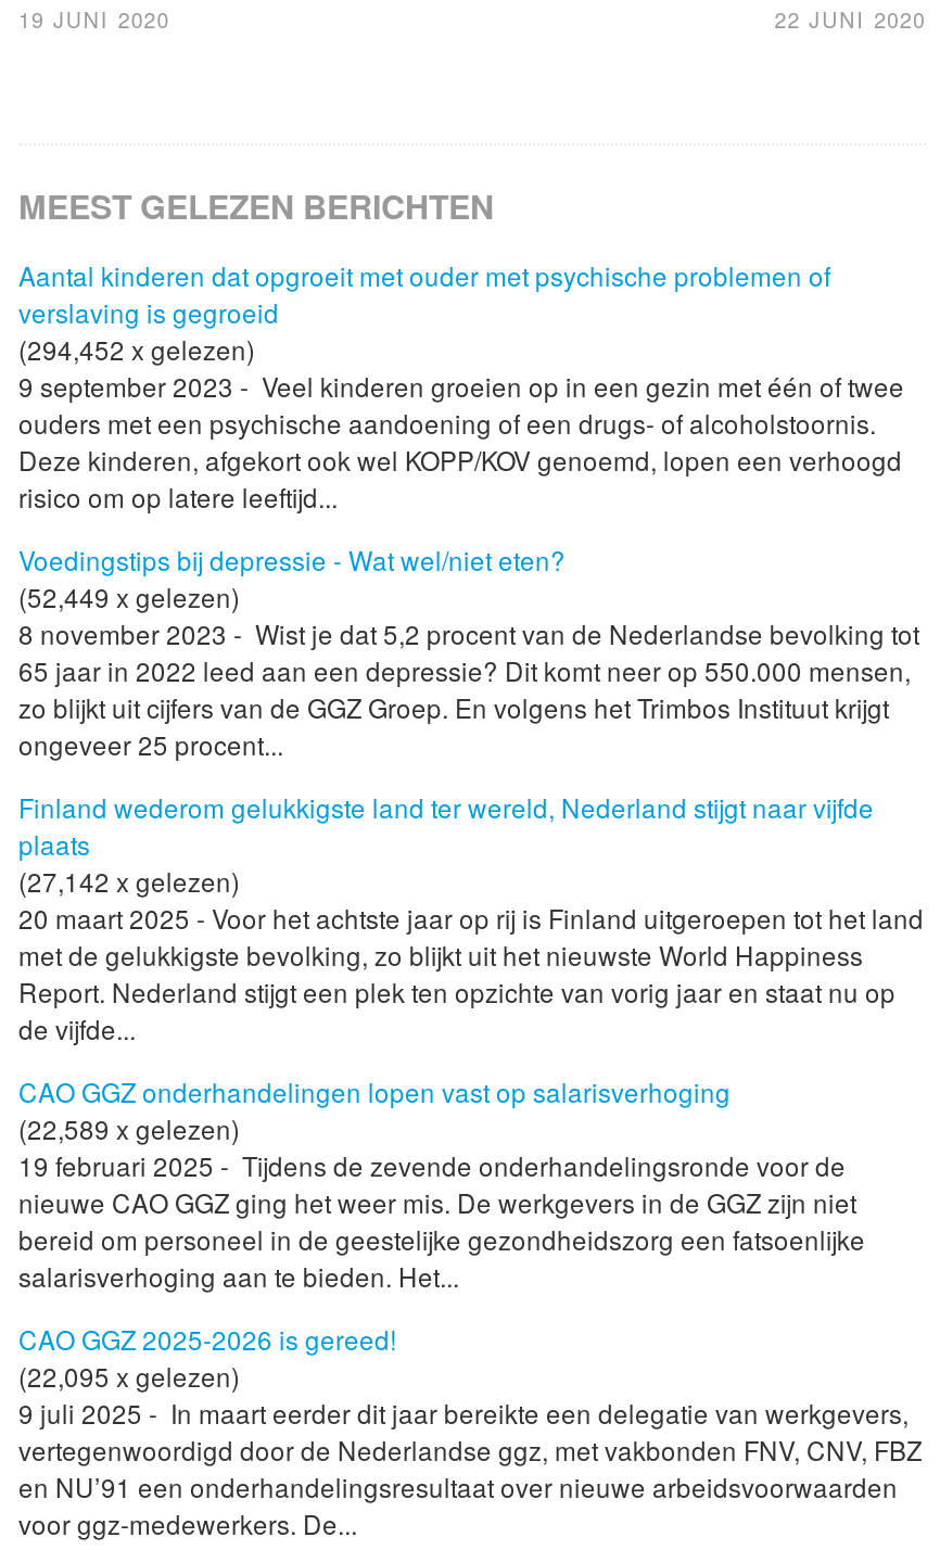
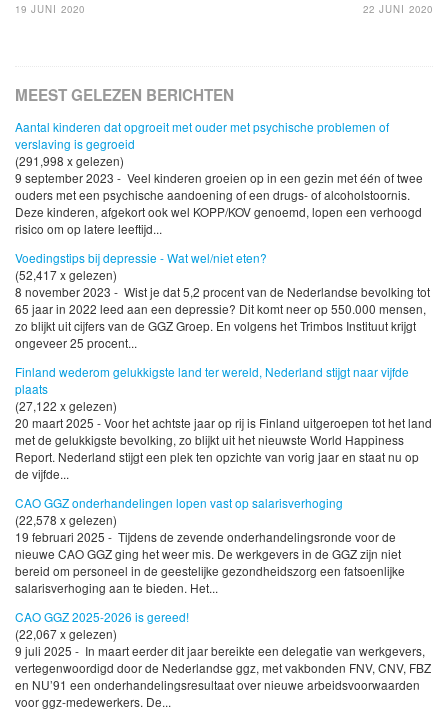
[18,330,255,367] (294,452 x gelezen) -> [15,152,124,169] (291,998 x gelezen)
[18,577,240,614] (52,449 x gelezen) -> [15,266,117,283] (52,417 x gelezen)
[18,861,240,898] (27,142 x gelezen) -> [15,397,117,414] (27,122 x gelezen)
[18,1109,240,1146] (22,589 x gelezen) -> [15,511,117,528] (22,578 x gelezen)
[18,1356,240,1393] (22,095 x gelezen) -> [15,625,117,642] (22,067 x gelezen)

